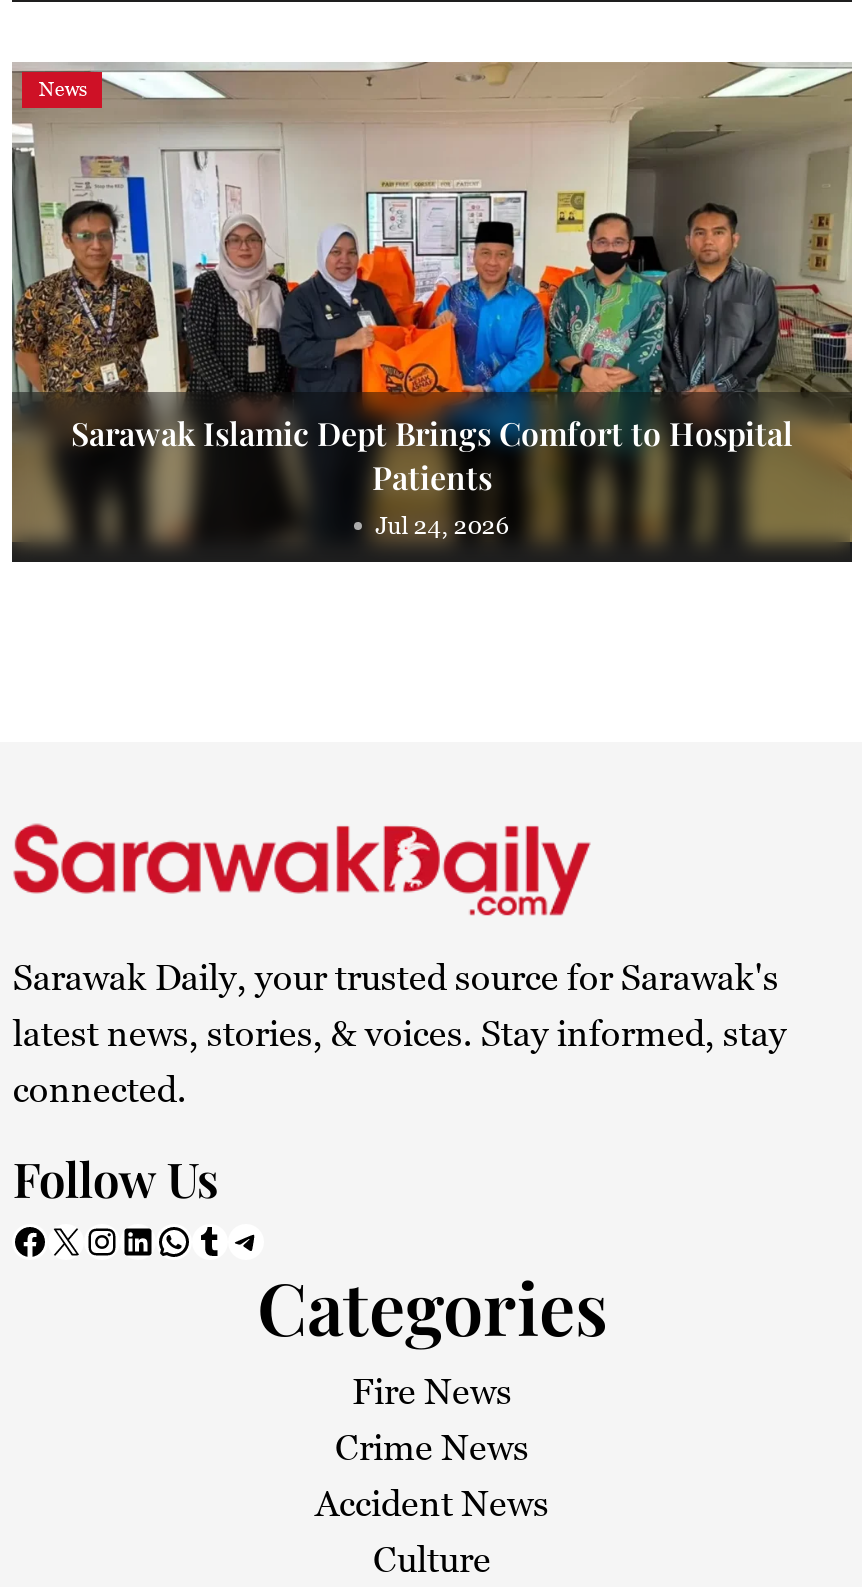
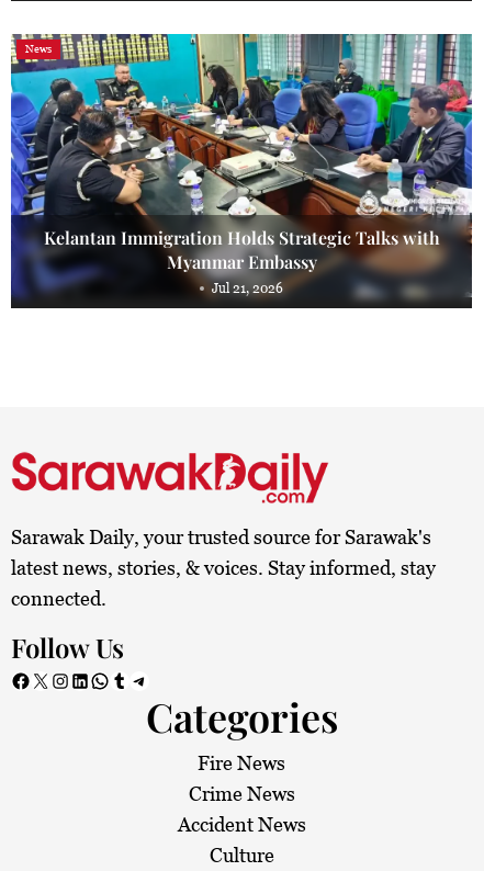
[10,61,854,563] [image] | Sarawak Islamic Dept Brings Comfort to Hospital | Patients | Jul 24, 2026 -> [10,33,473,301] [image] | Kelantan Immigration Holds Strategic Talks with | Myanmar Embassy | Jul 21, 2026

